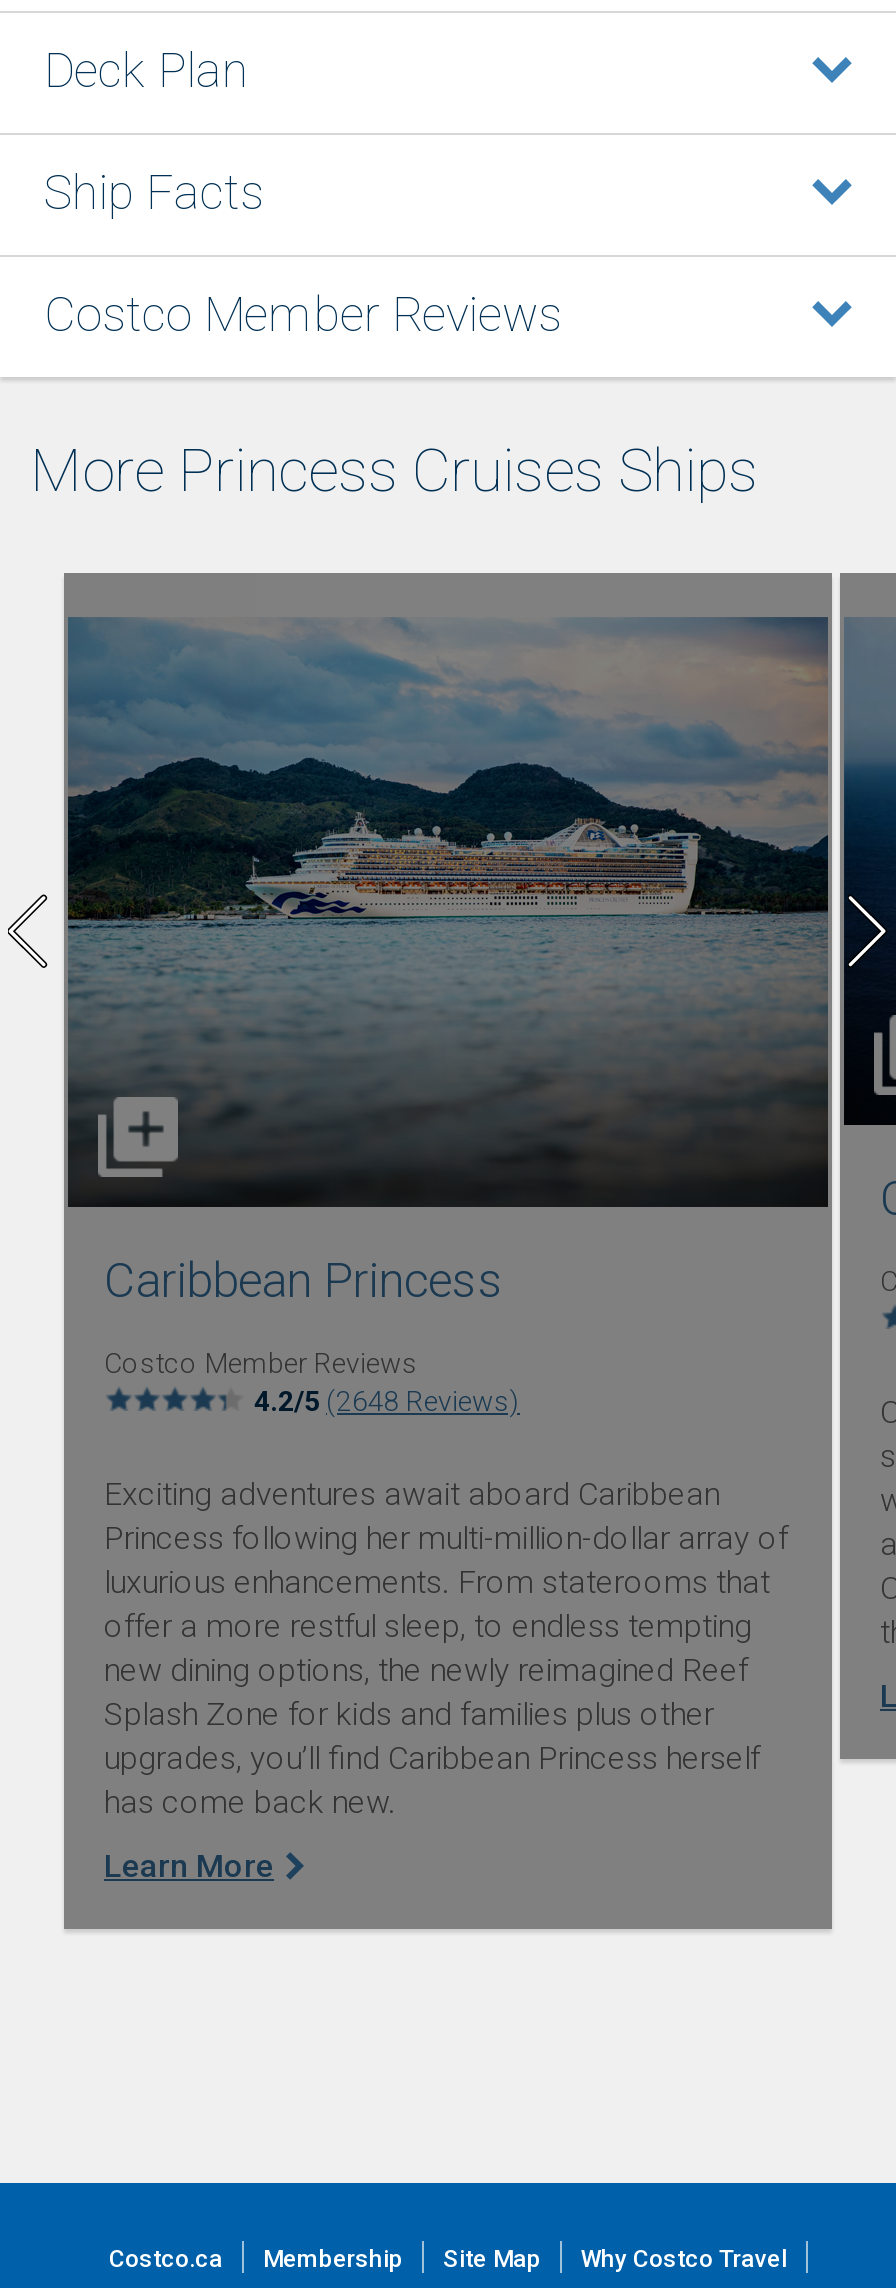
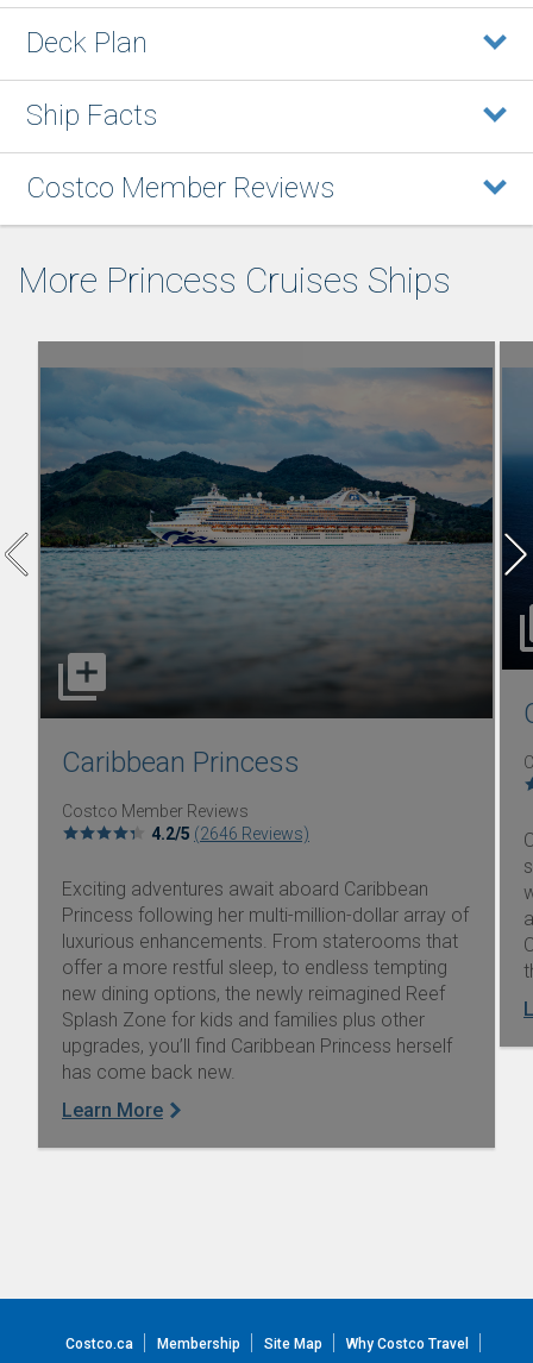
[254,1386,520,1418] 4.2/5 (2648 Reviews) -> [151,825,309,844] 4.2/5 (2646 Reviews)

